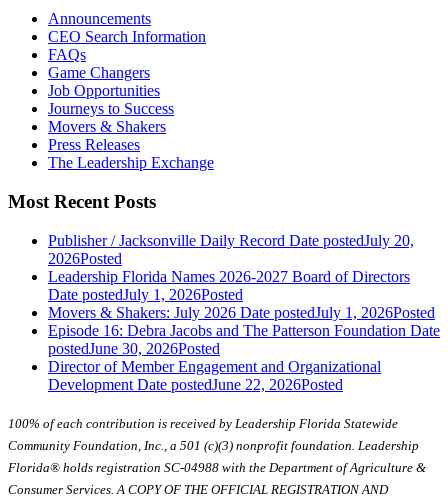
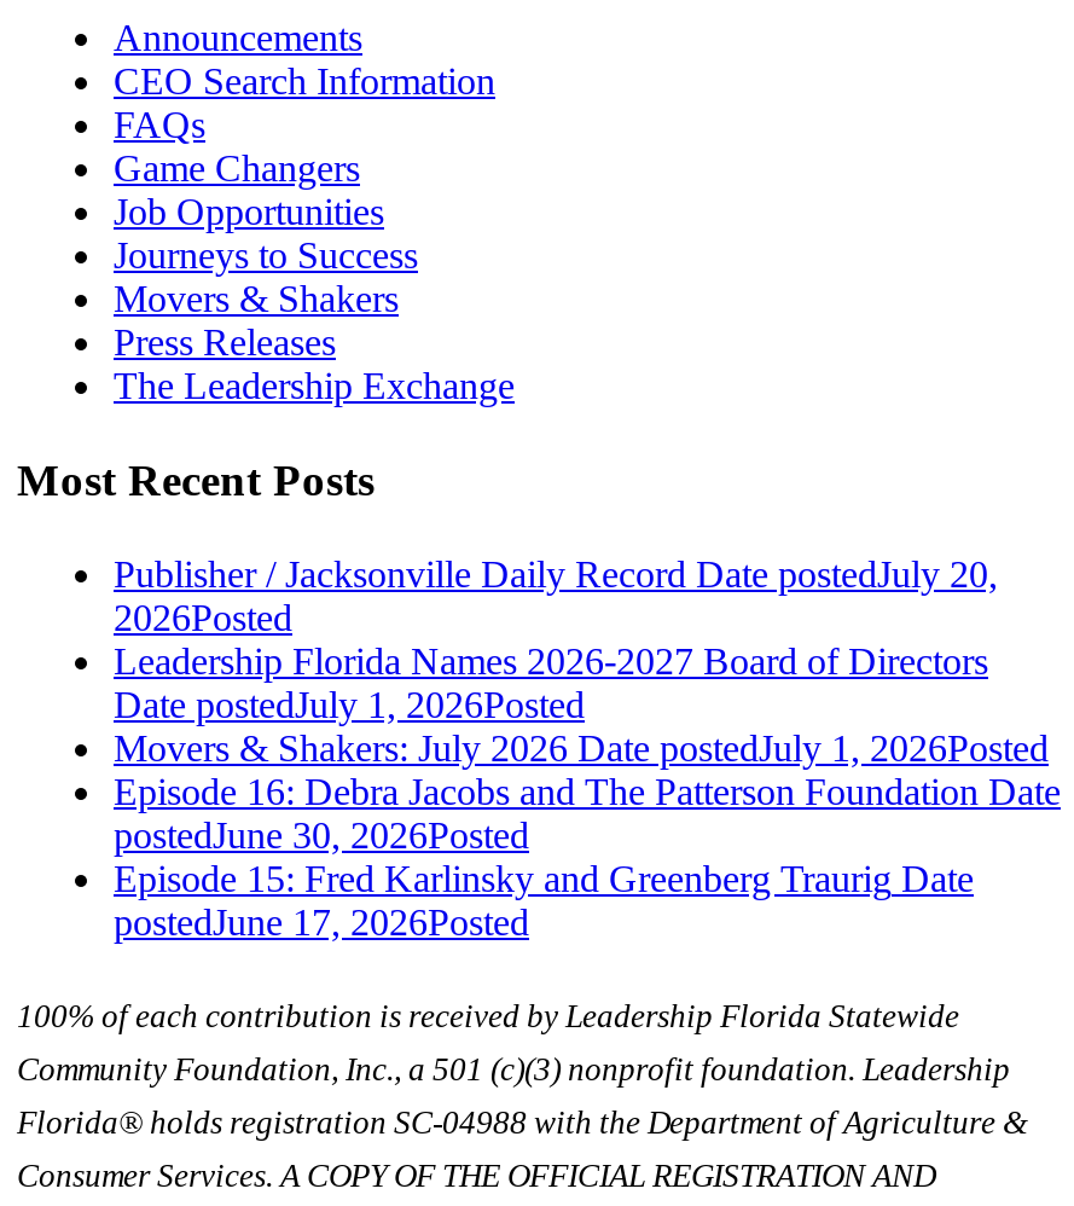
[48,358,381,393] Director of Member Engagement and Organizational | Development Date postedJune 22, 2026Posted -> [114,857,974,942] Episode 15: Fred Karlinsky and Greenberg Traurig Date | postedJune 17, 2026Posted

